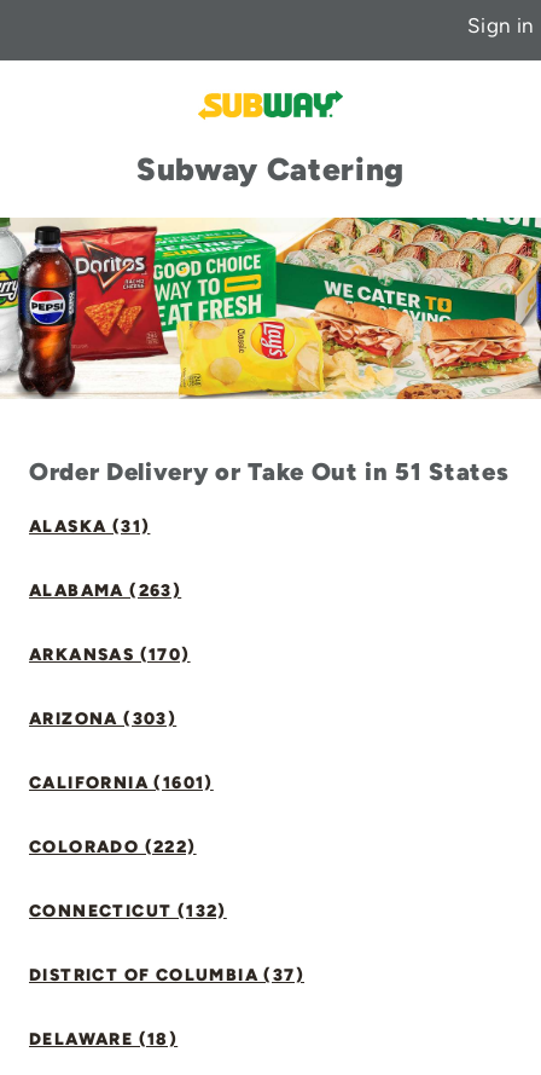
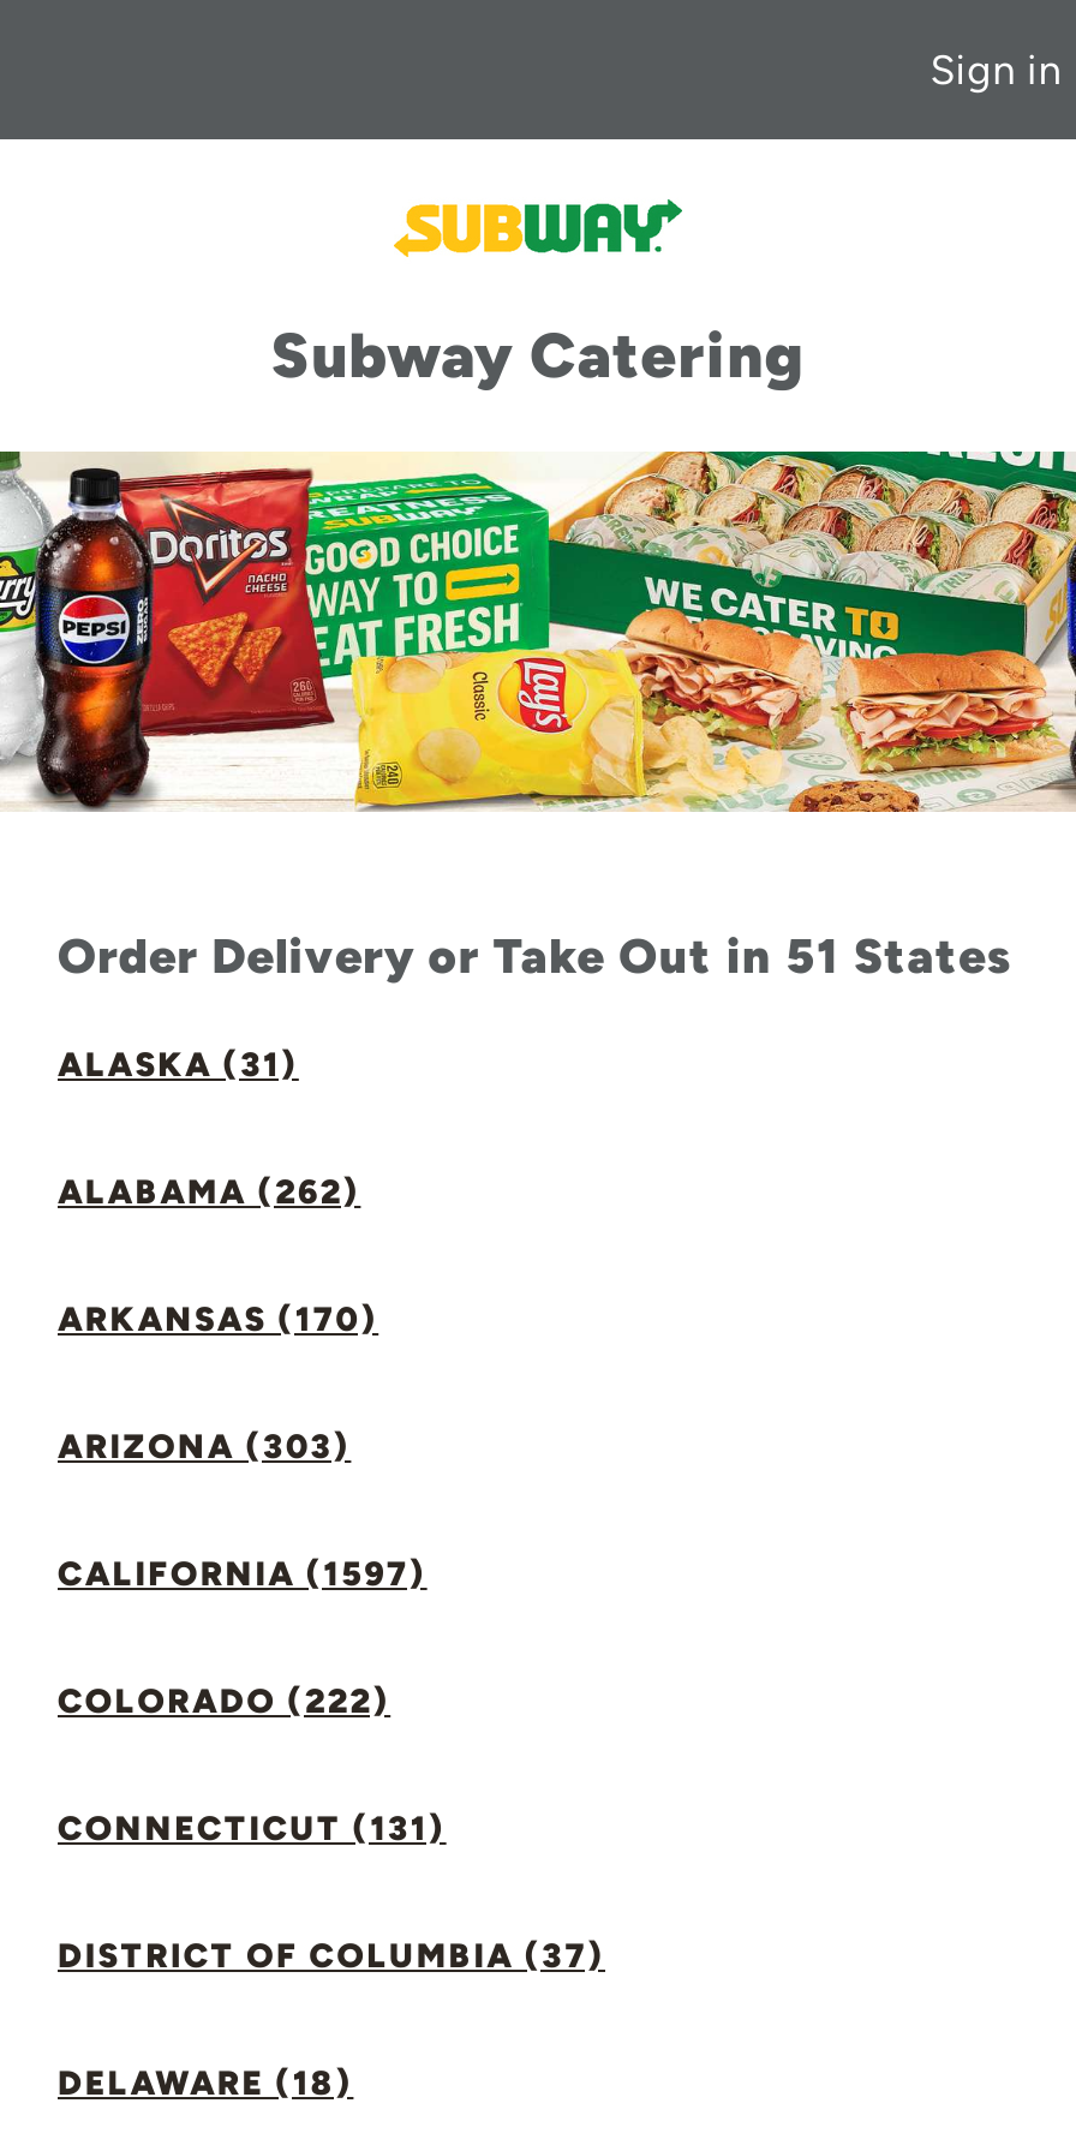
[29,580,181,601] ALABAMA (263) -> [58,1172,361,1213] ALABAMA (262)
[29,773,214,793] CALIFORNIA (1601) -> [58,1554,427,1595] CALIFORNIA (1597)
[29,901,227,921] CONNECTICUT (132) -> [58,1809,446,1850] CONNECTICUT (131)

